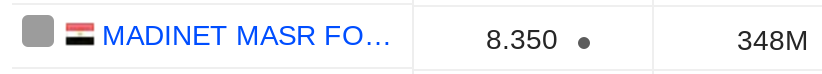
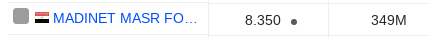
[737,24,809,56] 348M -> [370,12,406,28] 349M

